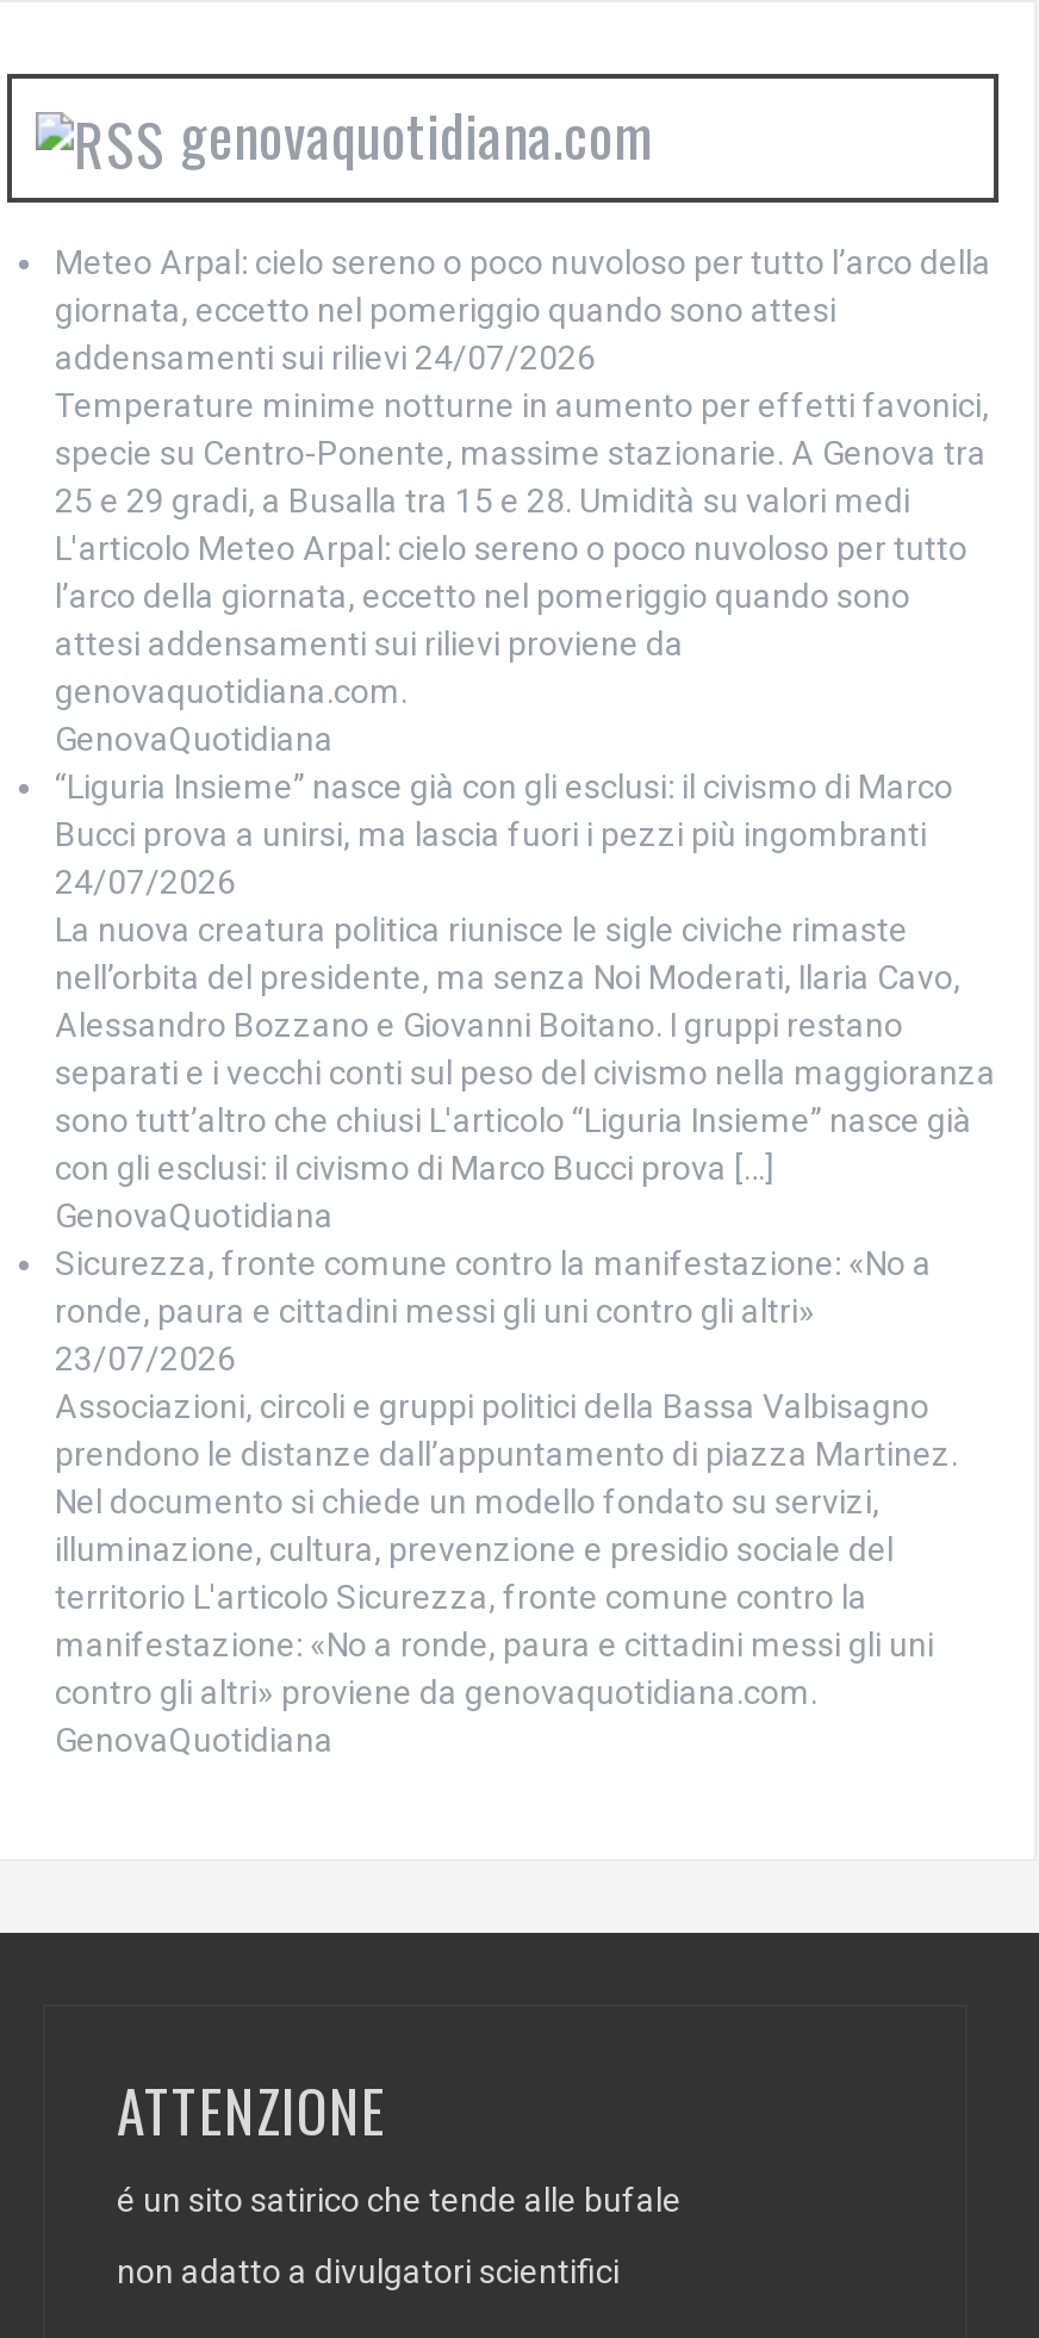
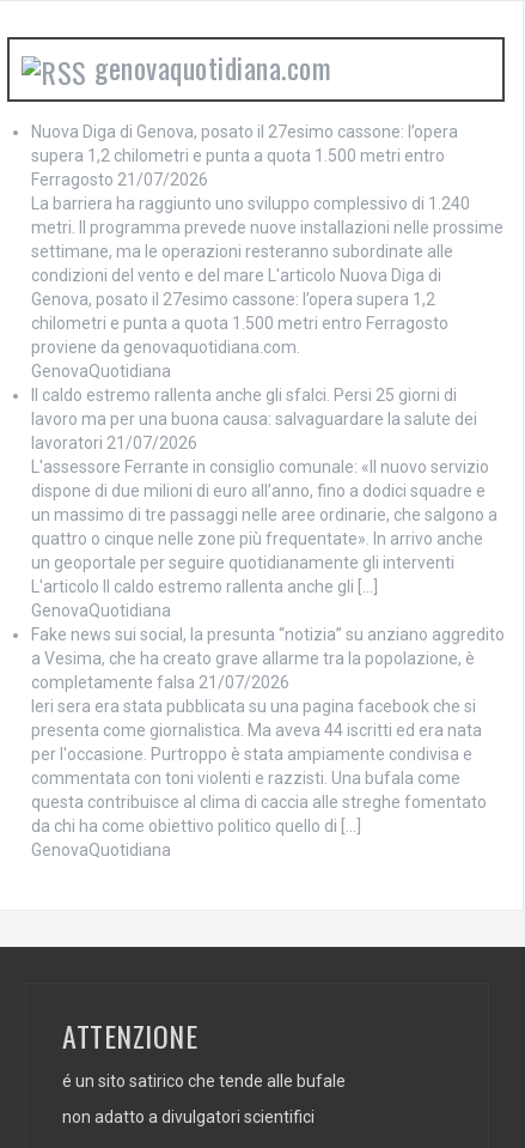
[55,242,991,710] Meteo Arpal: cielo sereno o poco nuvoloso per tutto l’arco della | giornata, eccetto nel pomeriggio quando sono attesi | addensamenti sui rilievi 24/07/2026 | Temperature minime notturne in aumento per effetti favonici, | specie su Centro-Ponente, massime stazionarie. A Genova tra | 25 e 29 gradi, a Busalla tra 15 e 28. Umidità su valori medi | L'articolo Meteo Arpal: cielo sereno o poco nuvoloso per tutto | l’arco della giornata, eccetto nel pomeriggio quando sono | attesi addensamenti sui rilievi proviene da | genovaquotidiana.com. -> [31,122,503,356] Nuova Diga di Genova, posato il 27esimo cassone: l’opera | supera 1,2 chilometri e punta a quota 1.500 metri entro | Ferragosto 21/07/2026 | La barriera ha raggiunto uno sviluppo complessivo di 1.240 | metri. Il programma prevede nuove installazioni nelle prossime | settimane, ma le operazioni resteranno subordinate alle | condizioni del vento e del mare L'articolo Nuova Diga di | Genova, posato il 27esimo cassone: l’opera supera 1,2 | chilometri e punta a quota 1.500 metri entro Ferragosto | proviene da genovaquotidiana.com.
[55,767,996,1186] “Liguria Insieme” nasce già con gli esclusi: il civismo di Marco | Bucci prova a unirsi, ma lascia fuori i pezzi più ingombranti | 24/07/2026 | La nuova creatura politica riunisce le sigle civiche rimaste | nell’orbita del presidente, ma senza Noi Moderati, Ilaria Cavo, | Alessandro Bozzano e Giovanni Boitano. I gruppi restano | separati e i vecchi conti sul peso del civismo nella maggioranza | sono tutt’altro che chiusi L'articolo “Liguria Insieme” nasce già | con gli esclusi: il civismo di Marco Bucci prova […] -> [31,385,497,596] Il caldo estremo rallenta anche gli sfalci. Persi 25 giorni di | lavoro ma per una buona causa: salvaguardare la salute dei | lavoratori 21/07/2026 | L'assessore Ferrante in consiglio comunale: «Il nuovo servizio | dispone di due milioni di euro all’anno, fino a dodici squadre e | un massimo di tre passaggi nelle aree ordinarie, che salgono a | quattro o cinque nelle zone più frequentate». In arrivo anche | un geoportale per seguire quotidianamente gli interventi | L'articolo Il caldo estremo rallenta anche gli […]
[55,1243,958,1710] Sicurezza, fronte comune contro la manifestazione: «No a | ronde, paura e cittadini messi gli uni contro gli altri» | 23/07/2026 | Associazioni, circoli e gruppi politici della Bassa Valbisagno | prendono le distanze dall’appuntamento di piazza Martinez. | Nel documento si chiede un modello fondato su servizi, | illuminazione, cultura, prevenzione e presidio sociale del | territorio L'articolo Sicurezza, fronte comune contro la | manifestazione: «No a ronde, paura e cittadini messi gli uni | contro gli altri» proviene da genovaquotidiana.com. -> [31,625,505,835] Fake news sui social, la presunta “notizia” su anziano aggredito | a Vesima, che ha creato grave allarme tra la popolazione, è | completamente falsa 21/07/2026 | Ieri sera era stata pubblicata su una pagina facebook che si | presenta come giornalistica. Ma aveva 44 iscritti ed era nata | per l'occasione. Purtroppo è stata ampiamente condivisa e | commentata con toni violenti e razzisti. Una bufala come | questa contribuisce al clima di caccia alle streghe fomentato | da chi ha come obiettivo politico quello di […]

